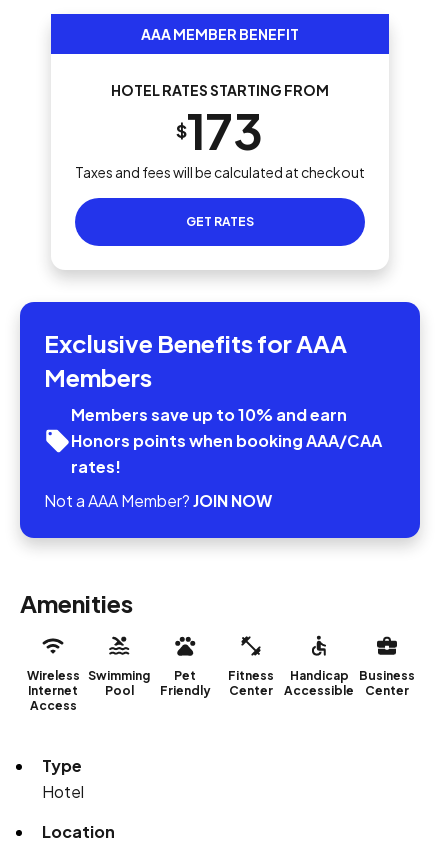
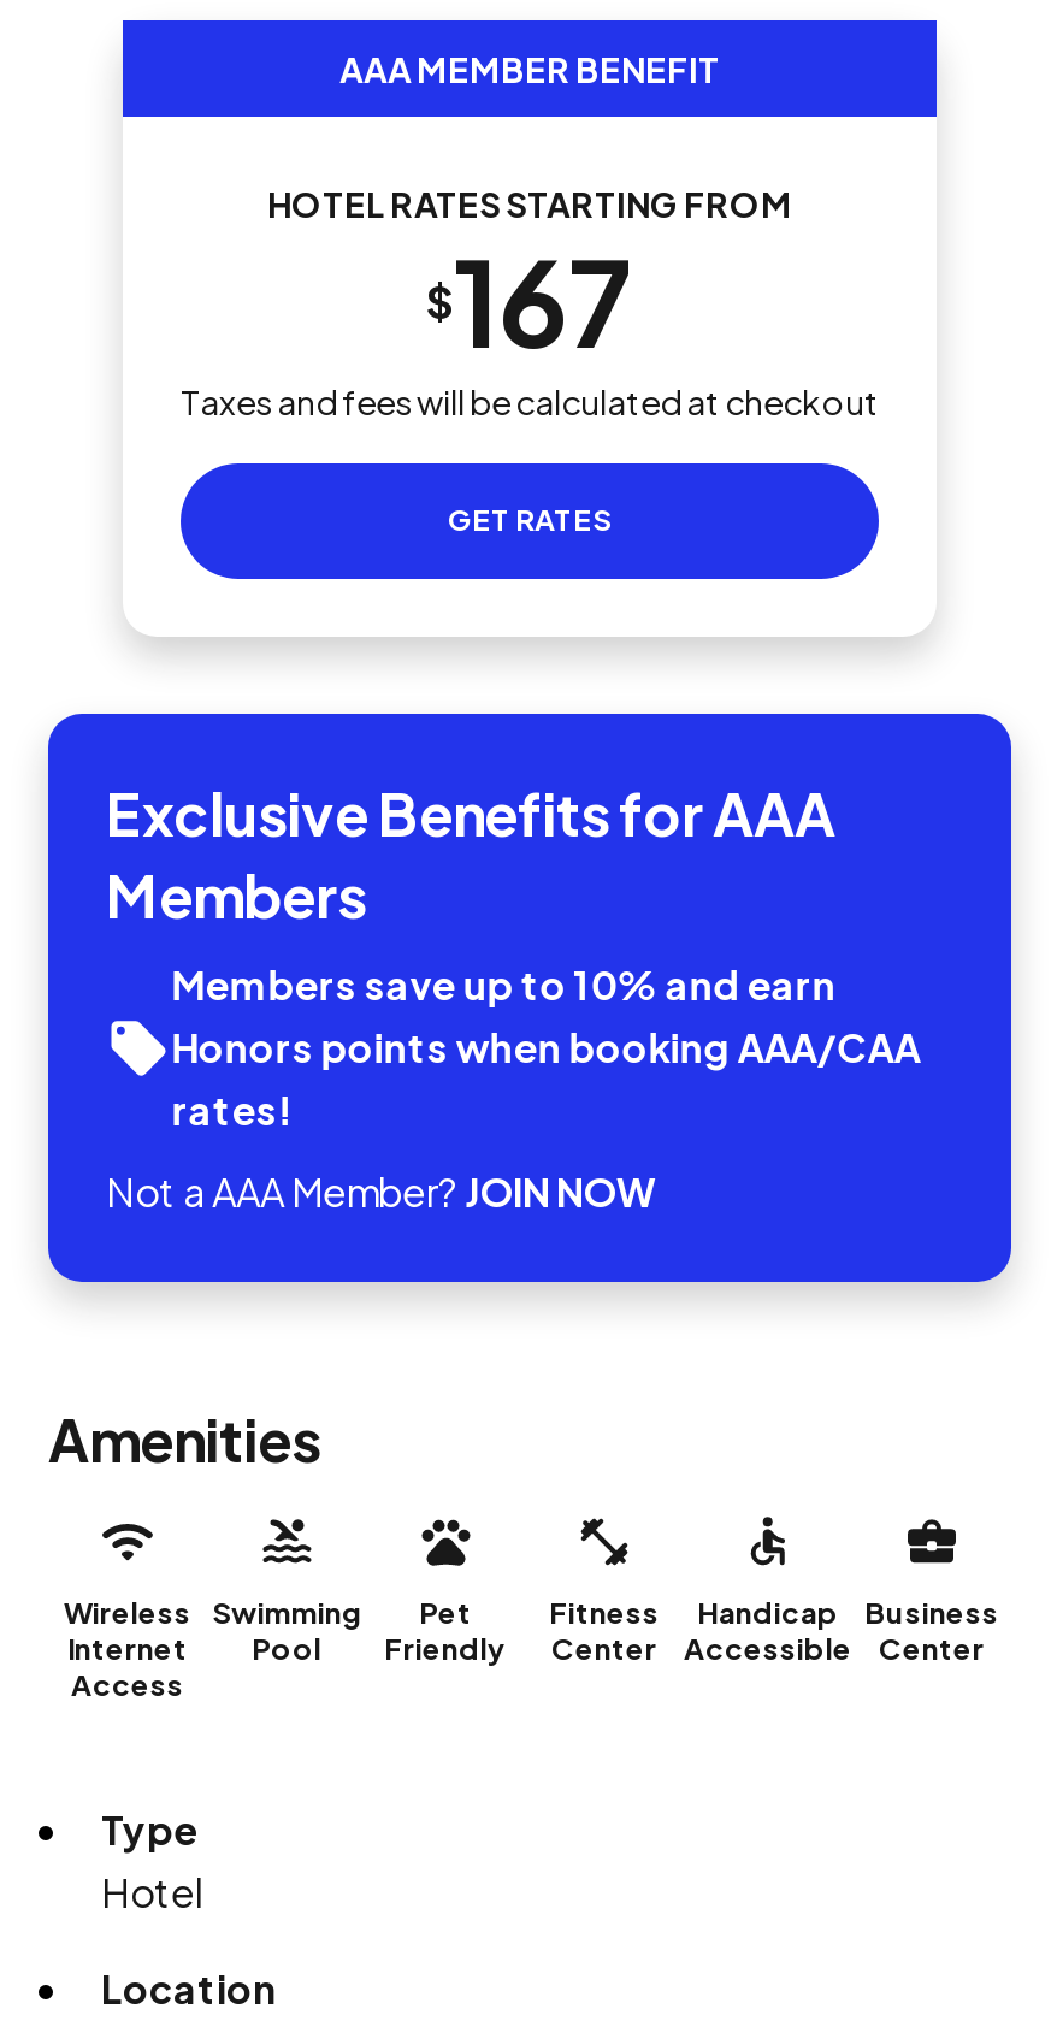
[176,100,263,161] $173 -> [426,227,633,374] $167

